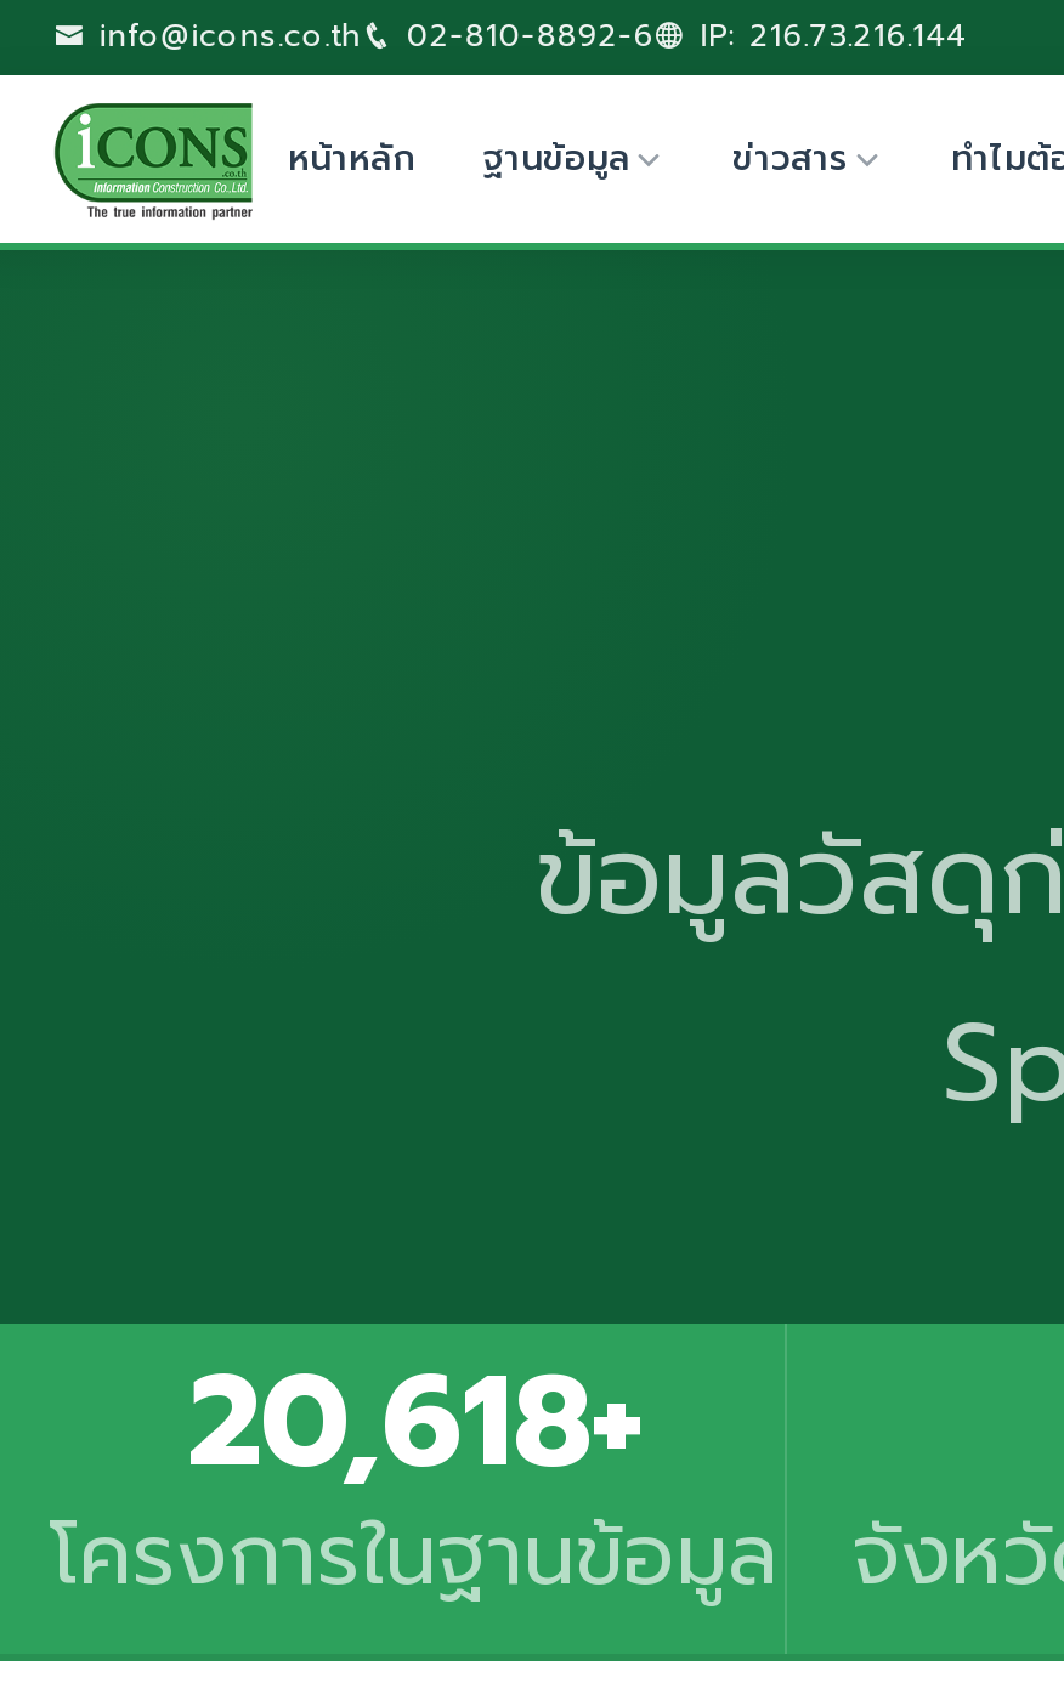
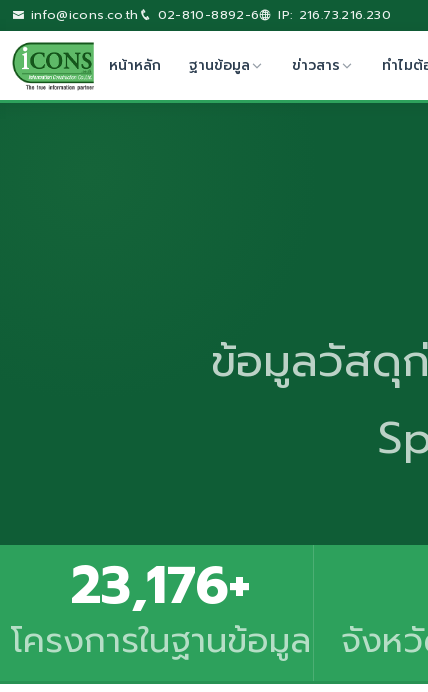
[86,11,967,57] info@icons.co.th 02-810-8892-6 IP: 216.73.216.144 -> [25,4,391,23] info@icons.co.th 02-810-8892-6 IP: 216.73.216.230
[187,1325,641,1517] 20,618+ -> [71,545,250,624] 23,176+

